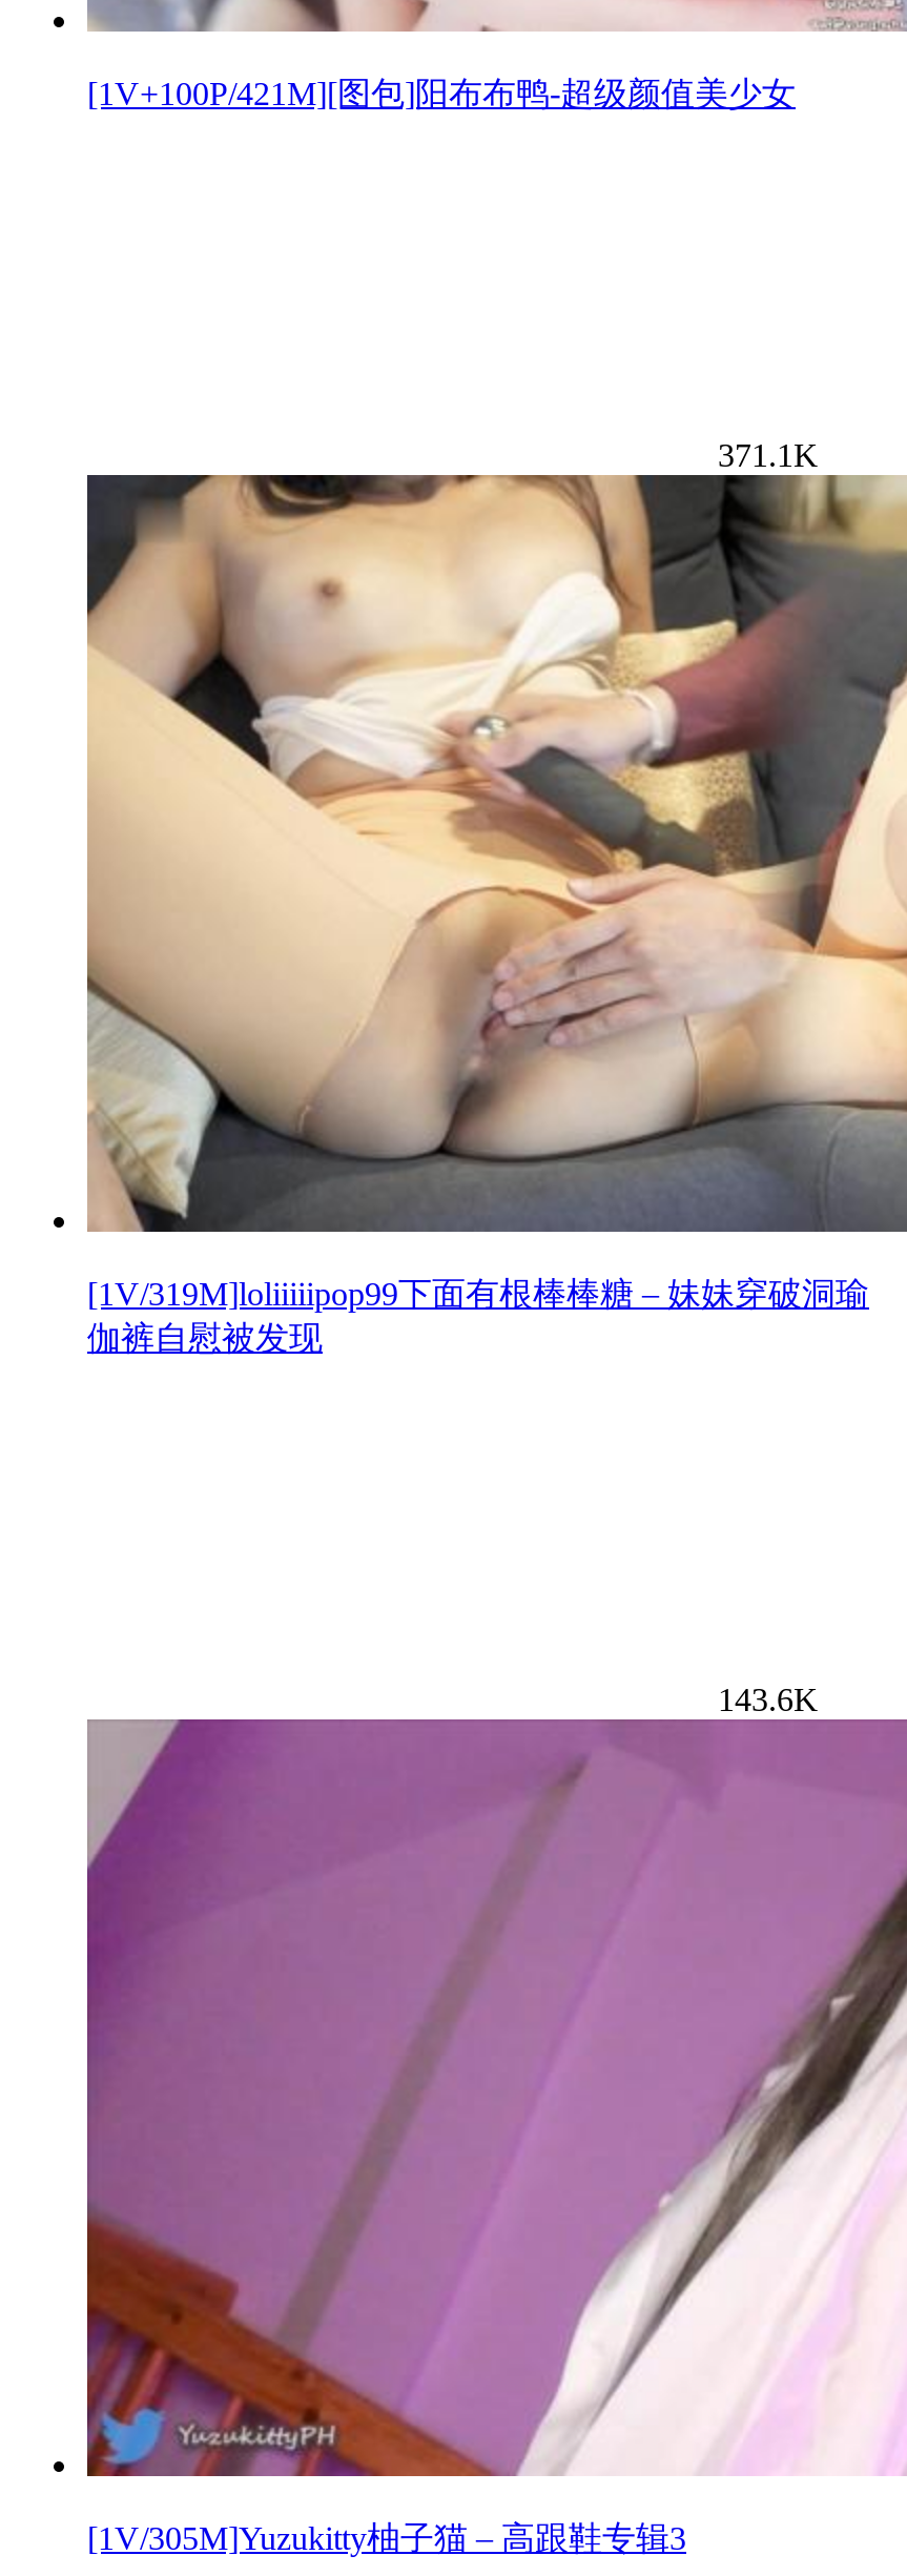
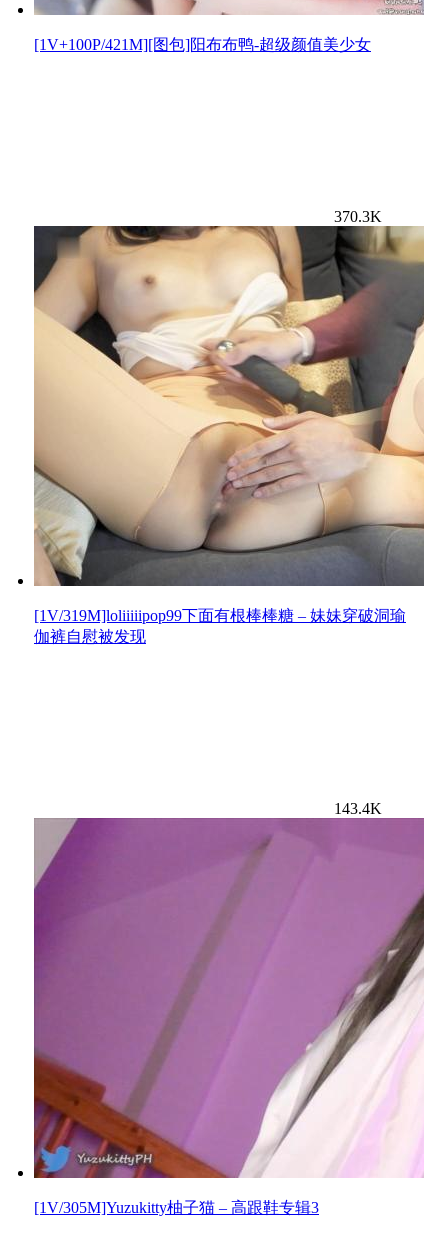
[718,438,819,474] 371.1K -> [334,208,382,225] 370.3K
[718,1682,819,1718] 143.6K -> [334,800,382,817] 143.4K

